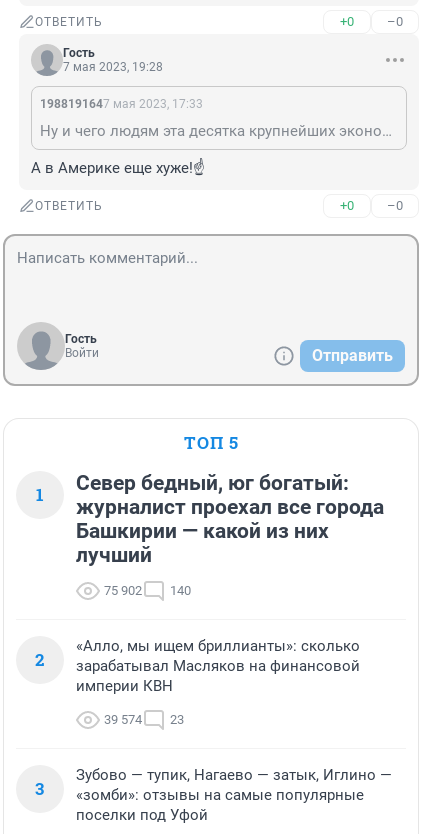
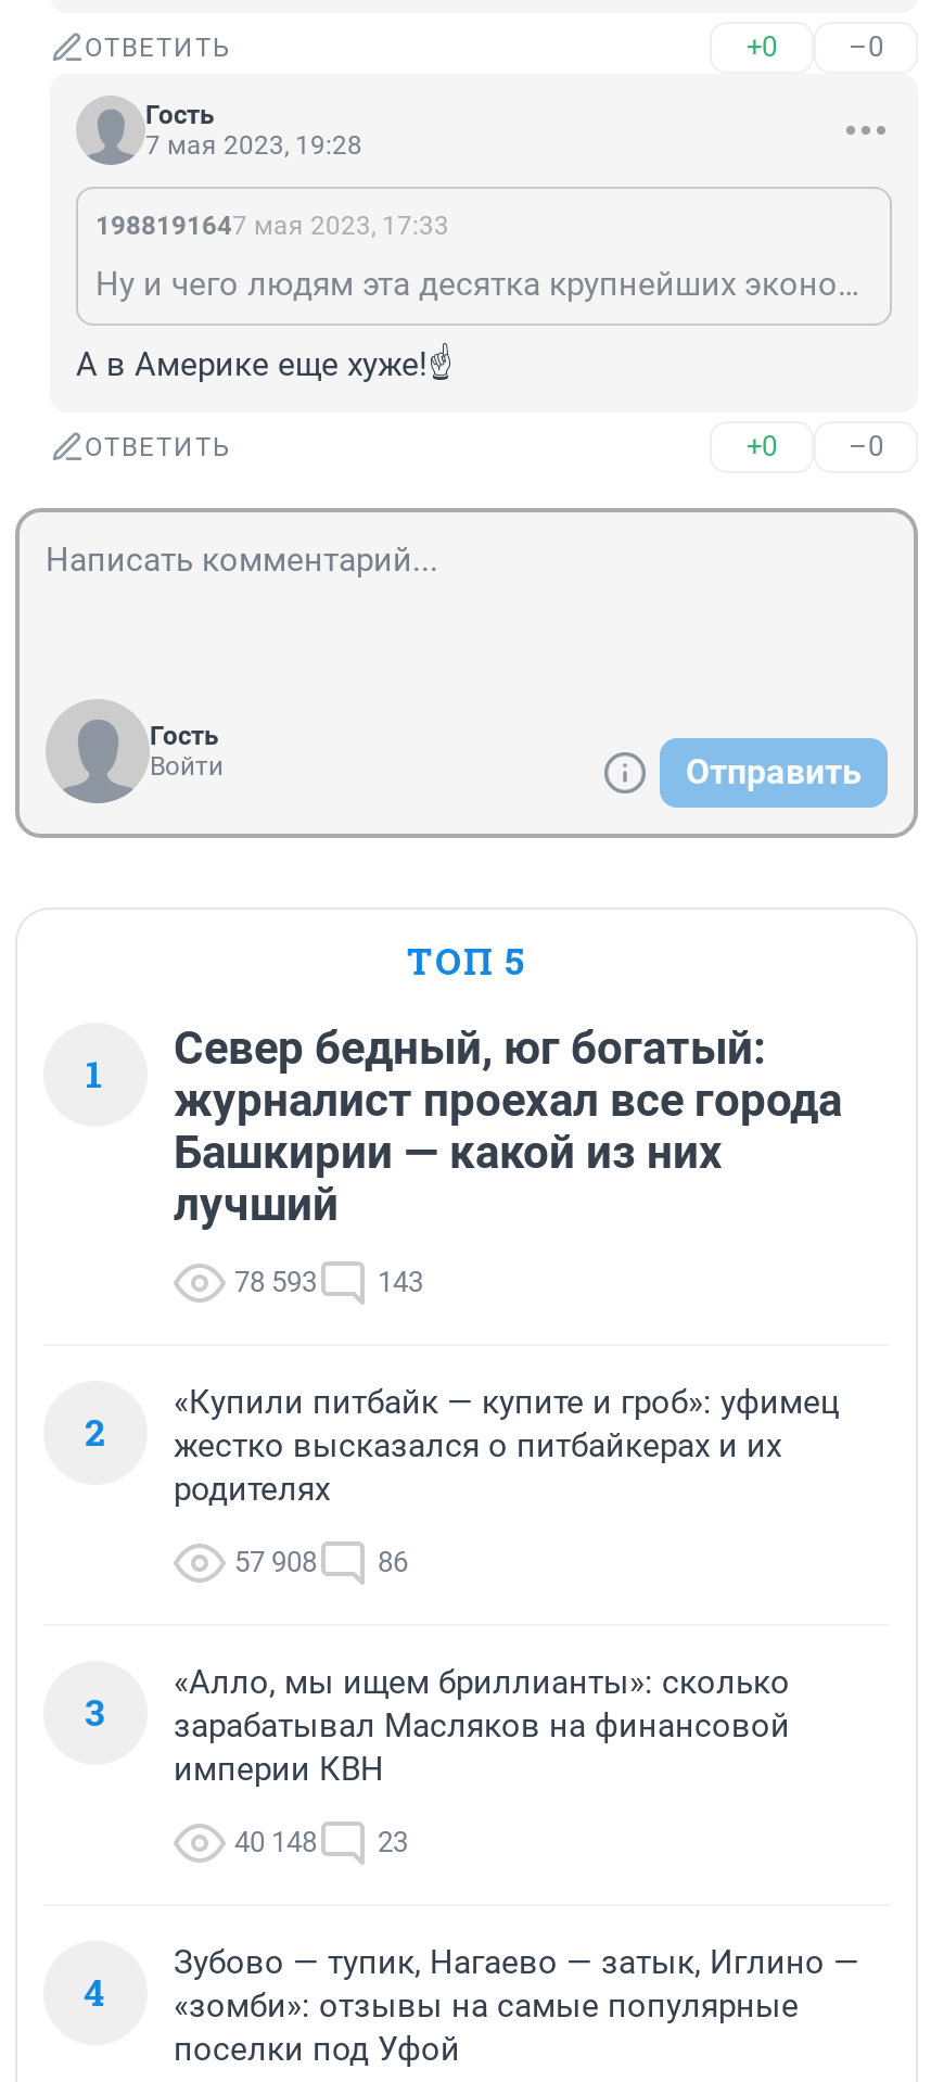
none -> [85,1383,840,1737] «Купили питбайк — купите и гроб»: уфимец | жестко высказался о питбайкерах и их | родителях | 57 908 | 86 | 3
[104,583,142,598] 75 902 -> [234,1266,317,1298] 78 593
[170,583,191,598] 140 -> [378,1266,423,1298] 143
[104,712,184,727] 39 574 23 -> [234,1826,408,1859] 40 148 23
[35,777,364,804] 3 «зомби»: отзывы на самые популярные -> [84,1967,799,2026] 4 «зомби»: отзывы на самые популярные

